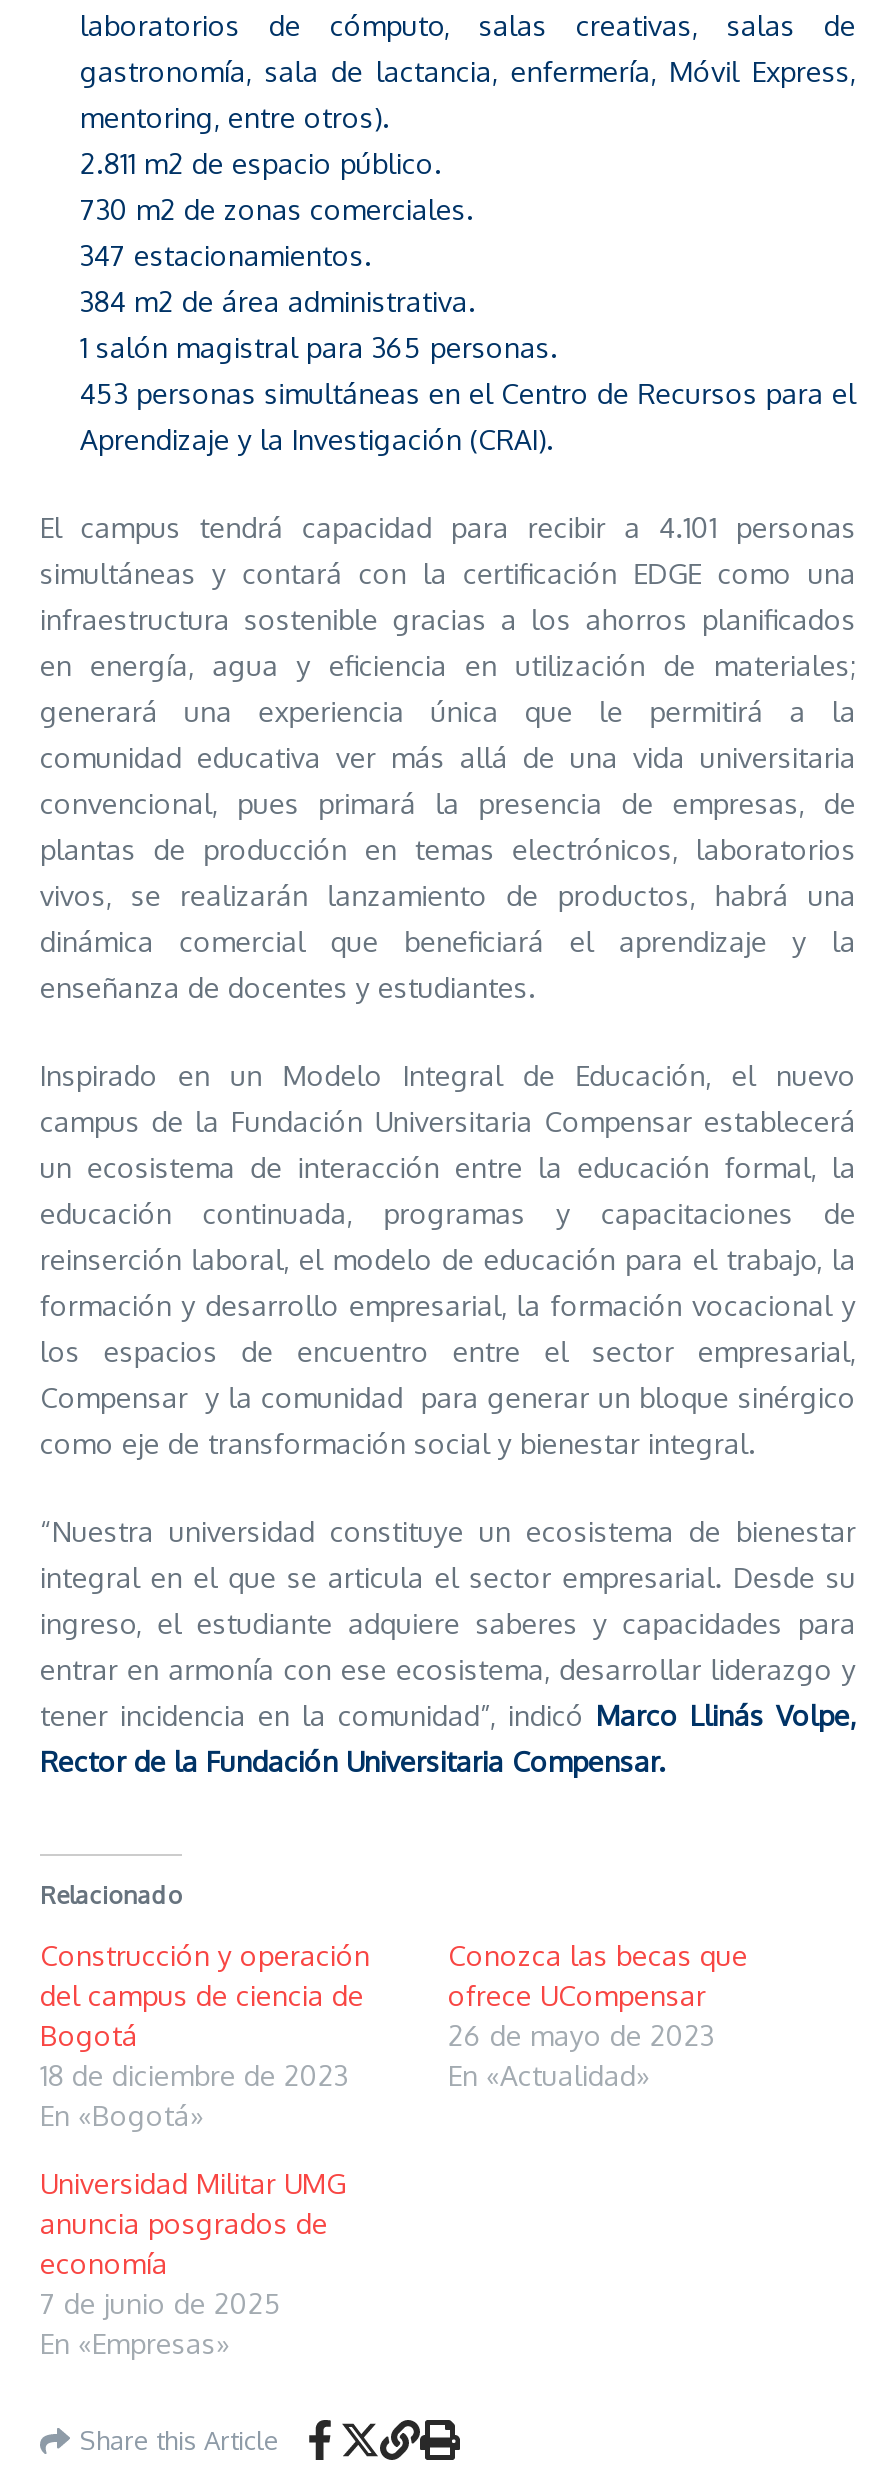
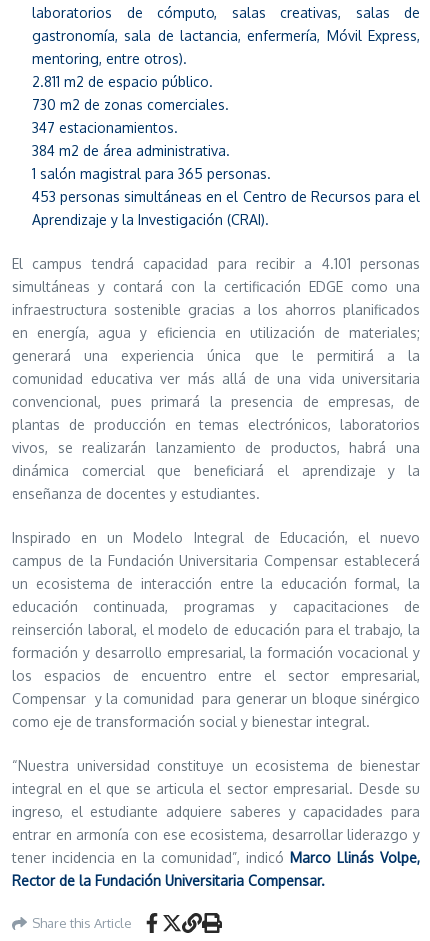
[40,1880,370,2132] Relacionado | Construcción y operación | del campus de ciencia de | Bogotá | 18 de diciembre de 2023 | En «Bogotá» -> none
[40,1938,748,2360] Conozca las becas que | ofrece UCompensar | 26 de mayo de 2023 | En «Actualidad» | Universidad Militar UMG | anuncia posgrados de | economía | 7 de junio de 2025 | En «Empresas» -> none

